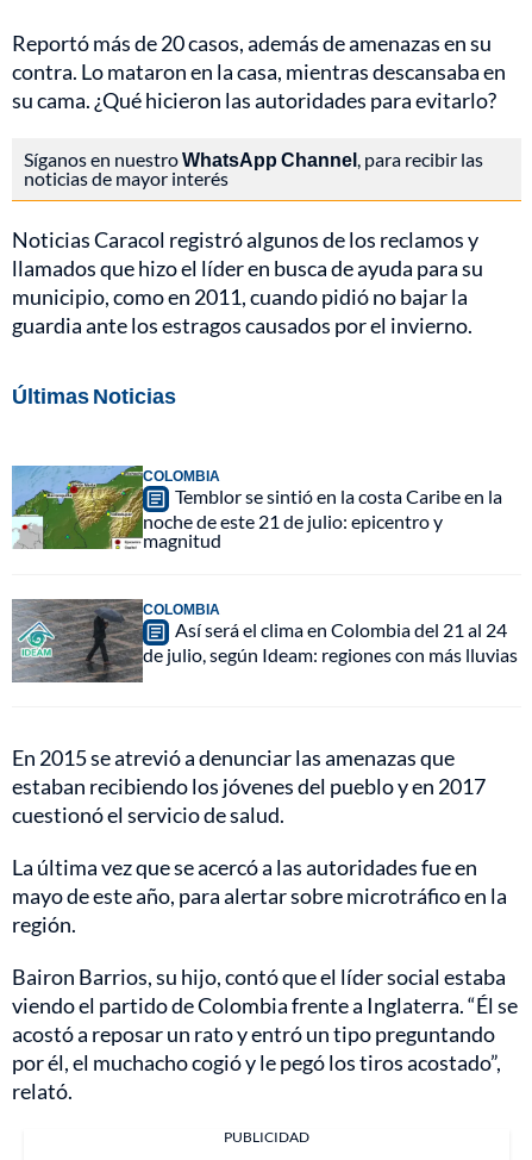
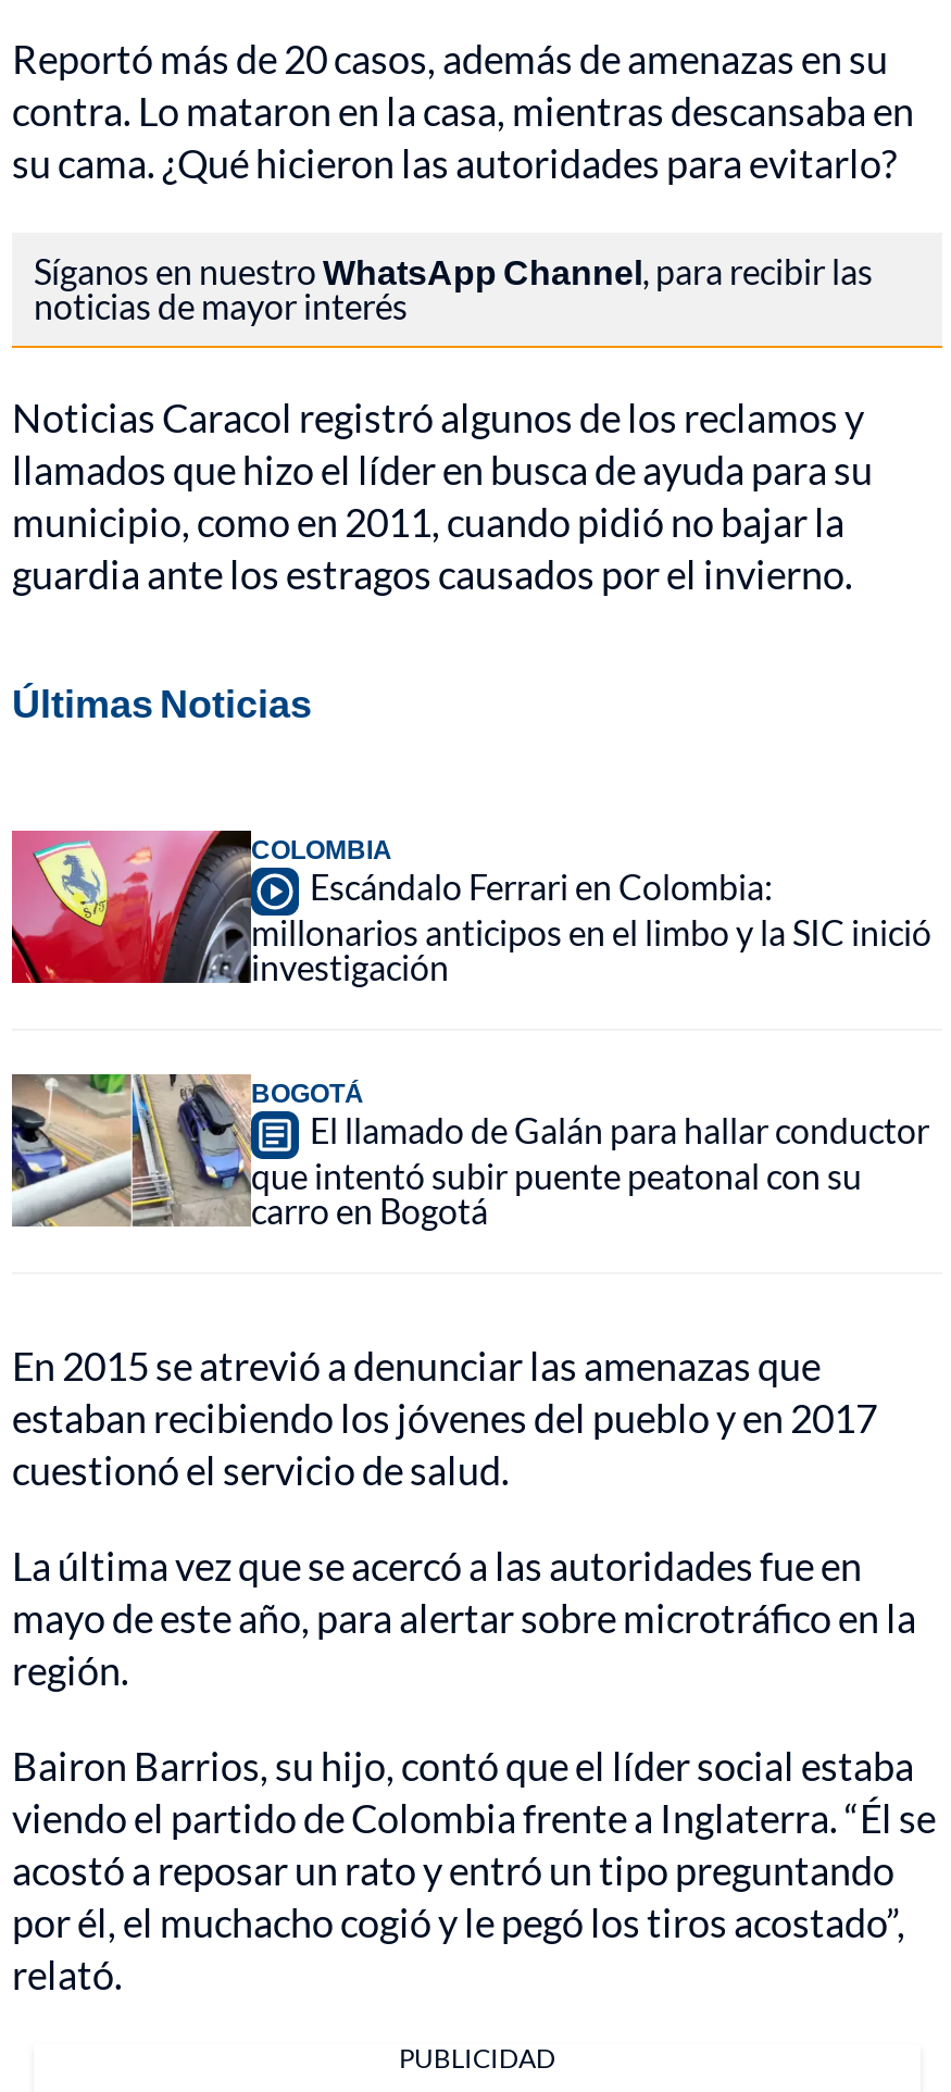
[11,464,502,551] [image] | Temblor se sintió en la costa Caribe en la | noche de este 21 de julio: epicentro y | magnitud -> [10,829,931,986] [image] | Escándalo Ferrari en Colombia: | millonarios anticipos en el limbo y la SIC inició | investigación
[12,598,518,684] [image] | COLOMBIA | Así será el clima en Colombia del 21 al 24 | de julio, según Ideam: regiones con más lluvias -> [12,1072,929,1230] [image] | BOGOTÁ | El llamado de Galán para hallar conductor | que intentó subir puente peatonal con su | carro en Bogotá

